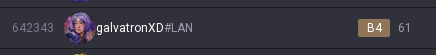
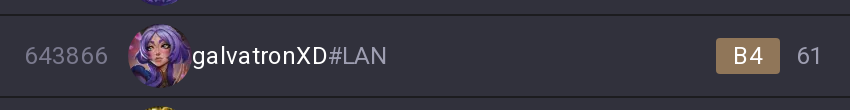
[12,21,54,35] 642343 -> [24,42,108,70] 643866

